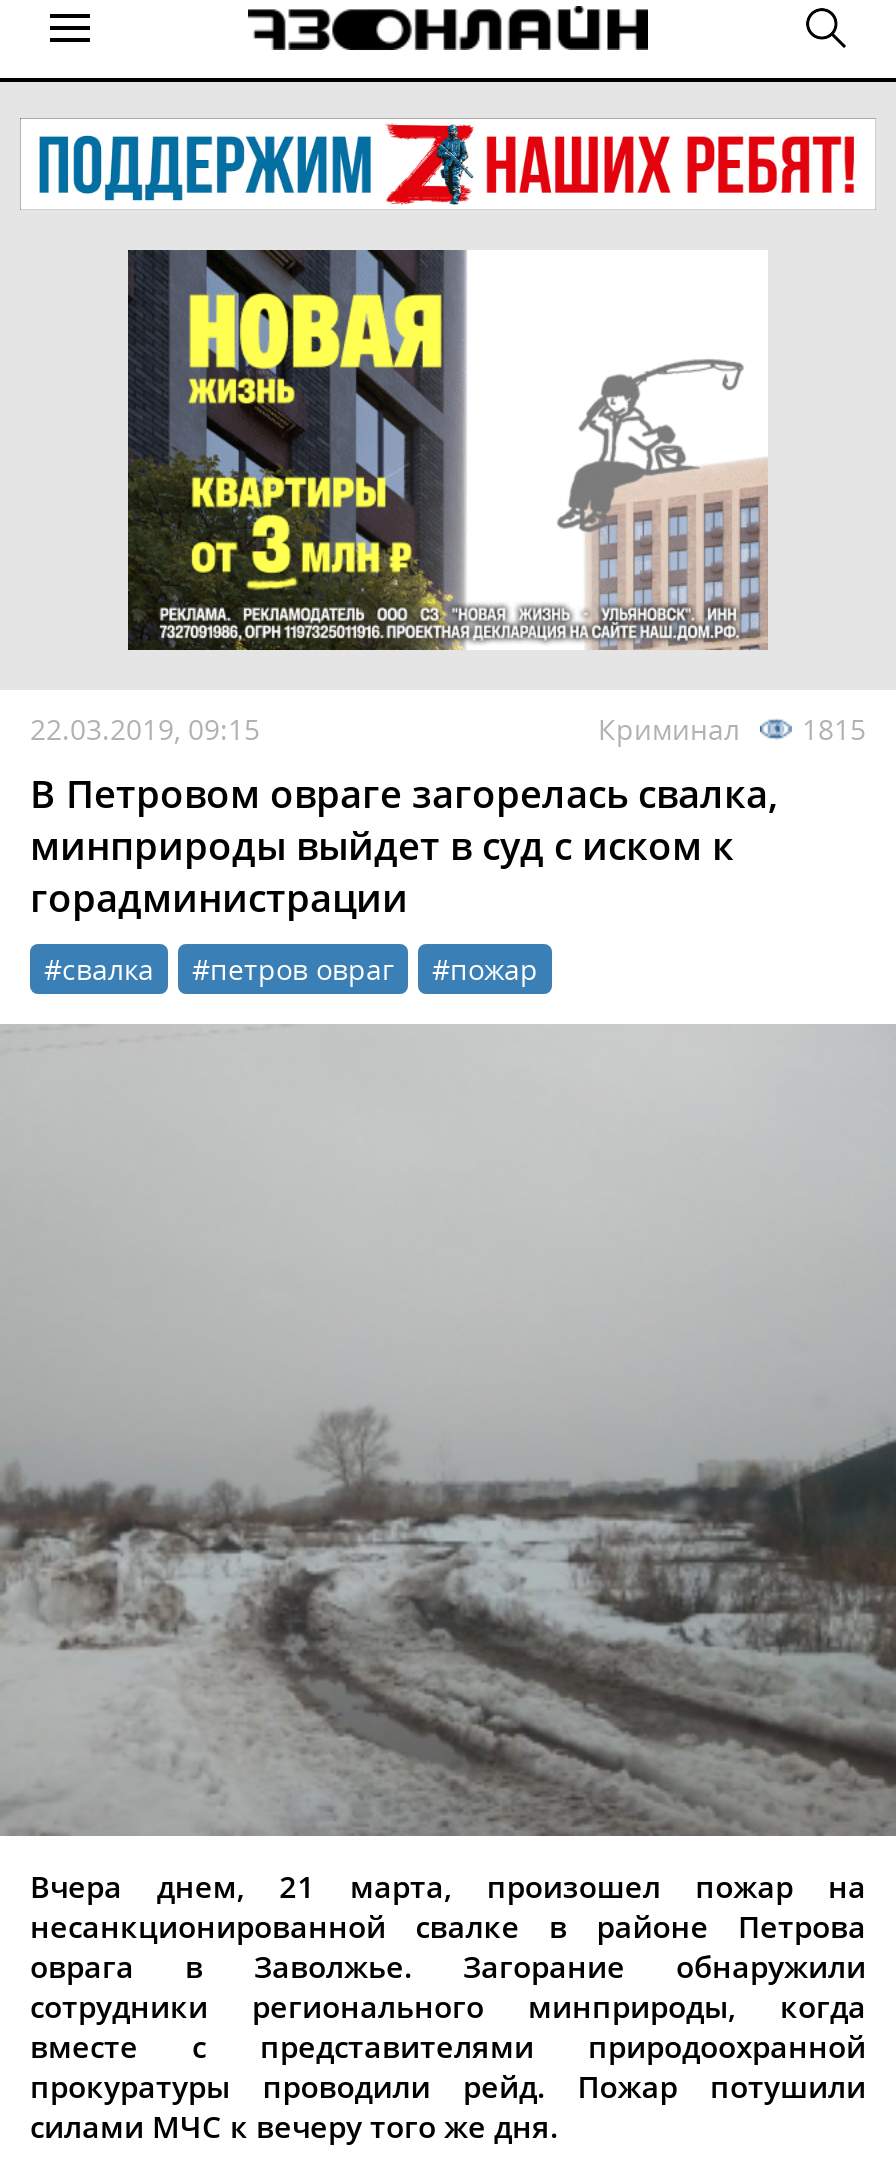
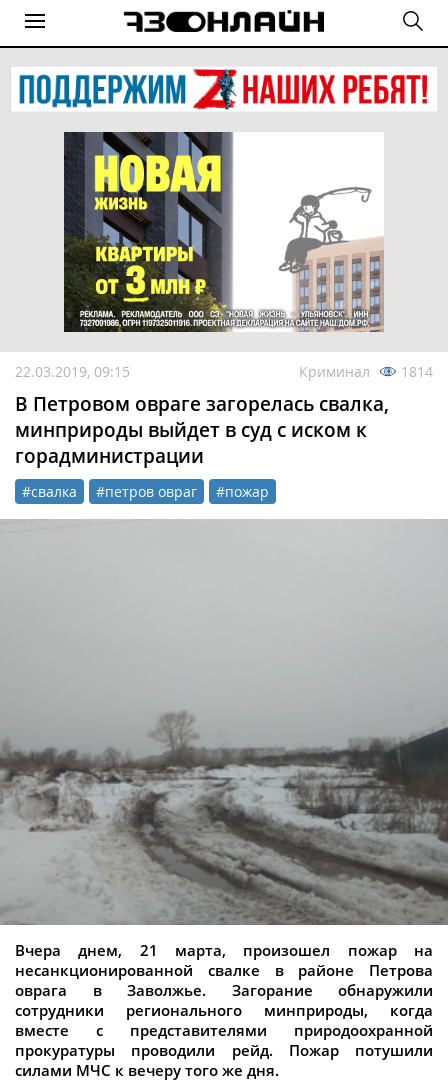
[598,710,866,748] Криминал 1815 -> [299,362,433,381] Криминал 1814

